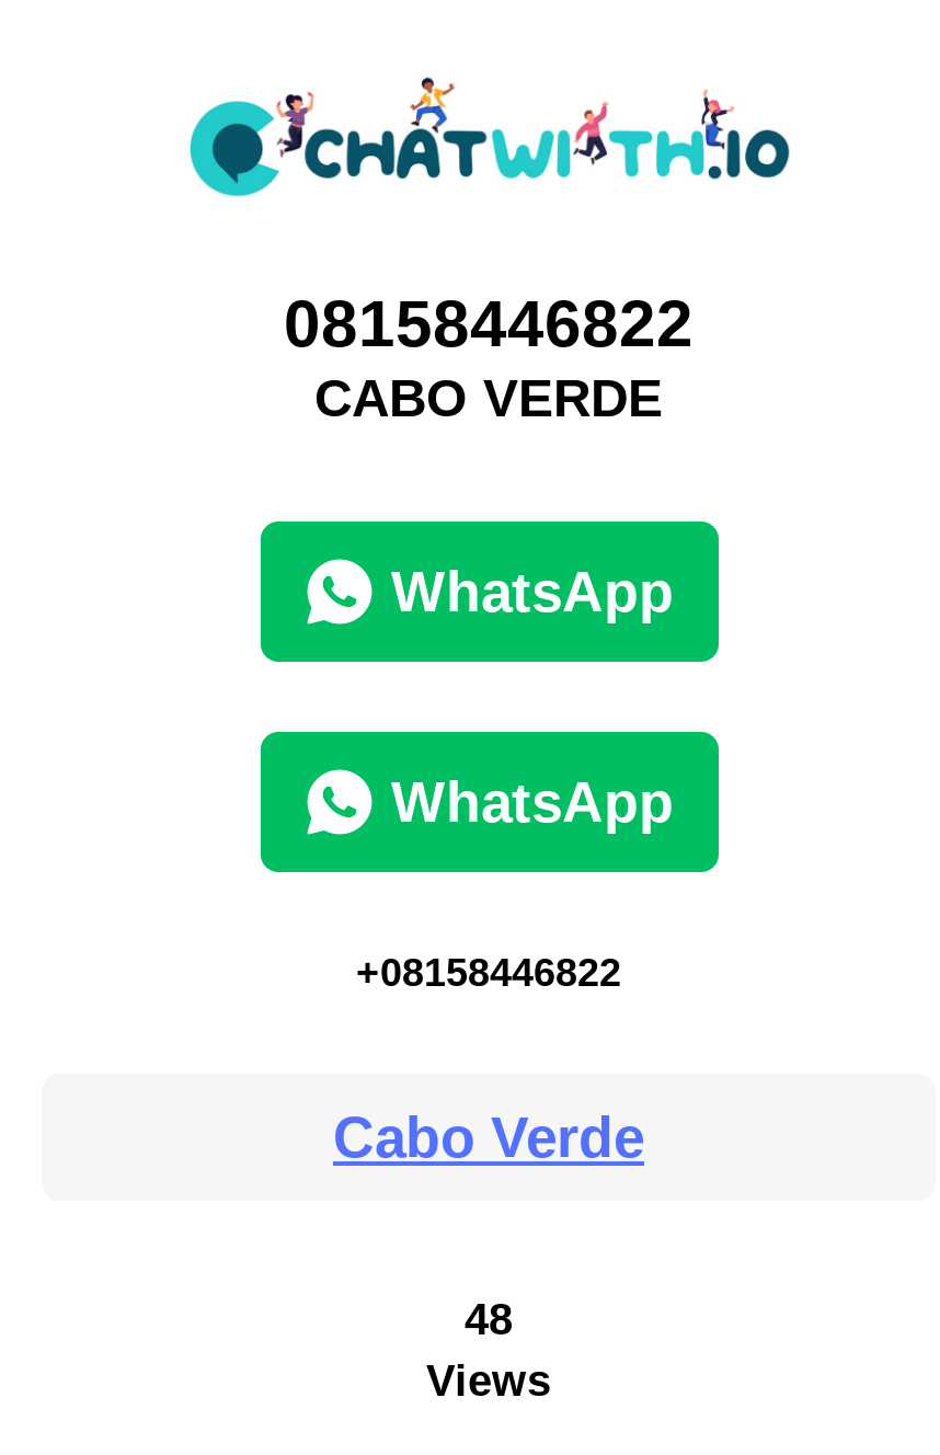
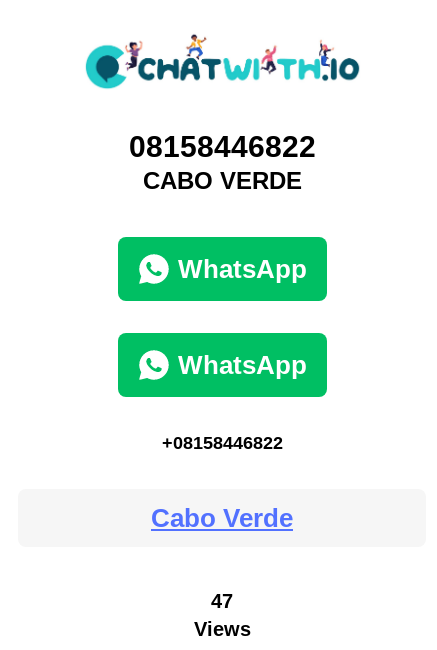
[465,1295,513,1343] 48 -> [211,590,233,612] 47

